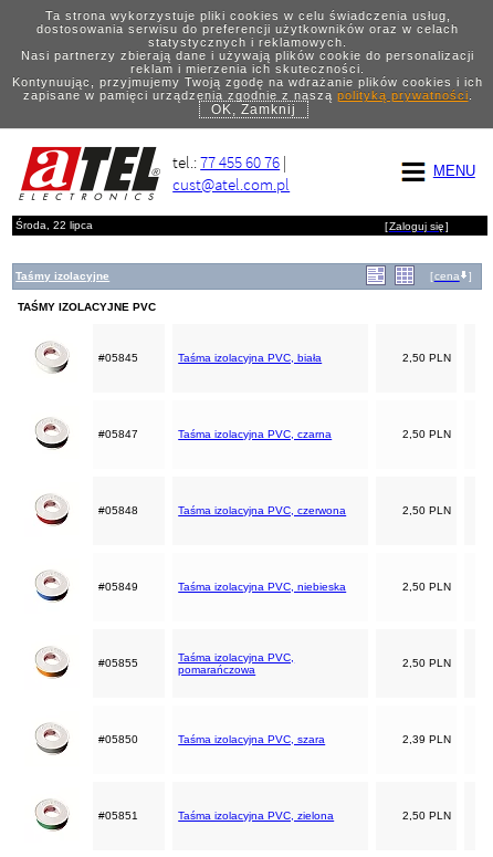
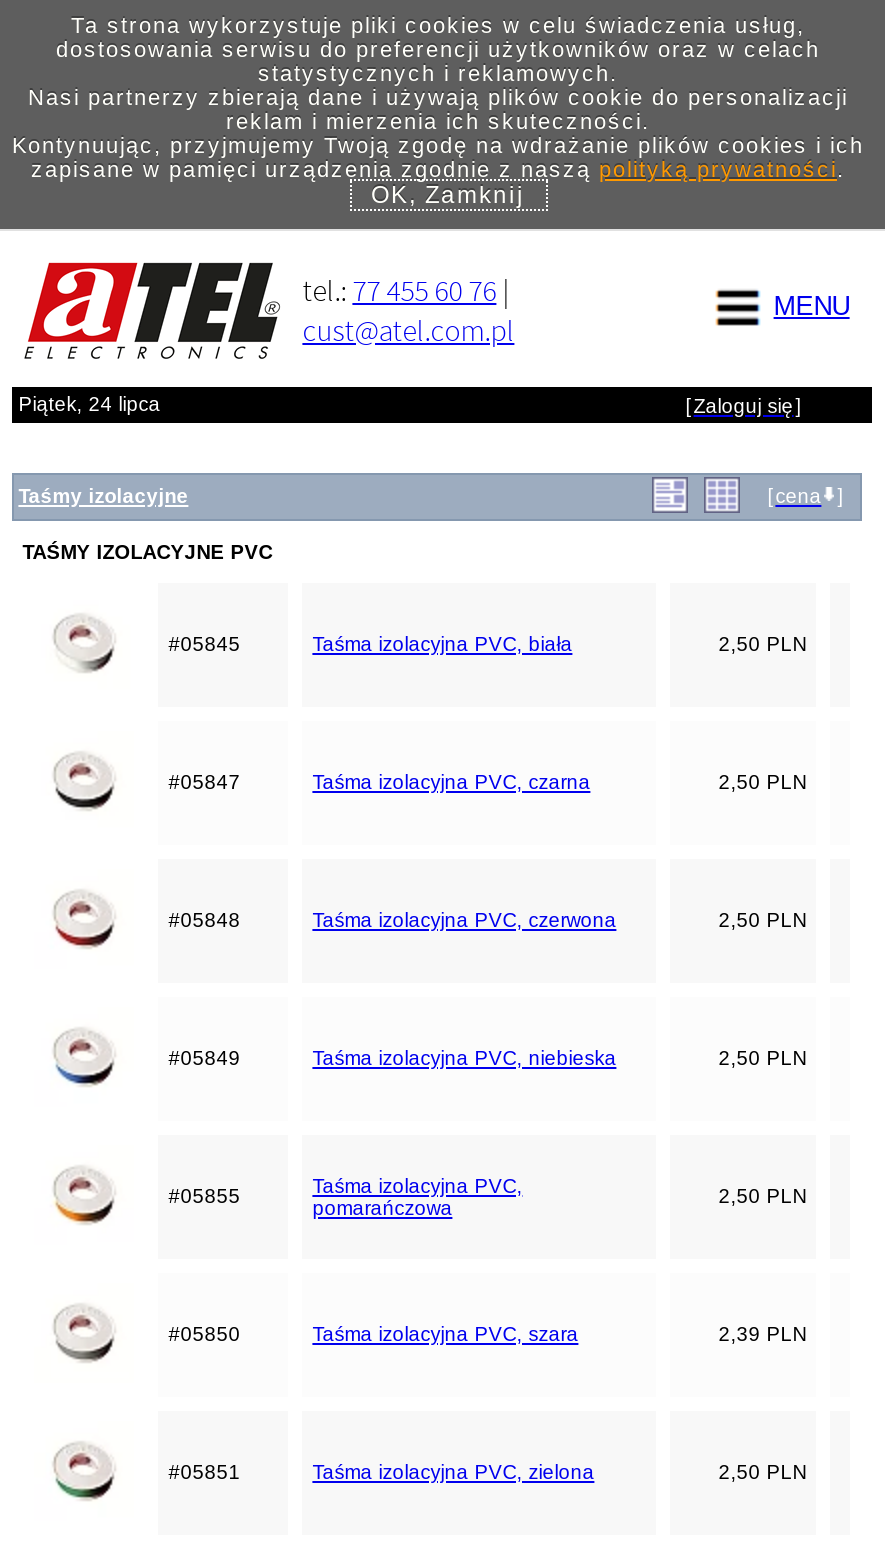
[16,219,93,231] Środa, 22 lipca -> [18,394,160,416] Piątek, 24 lipca

